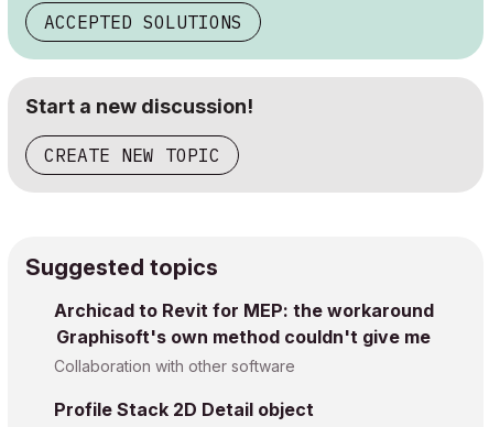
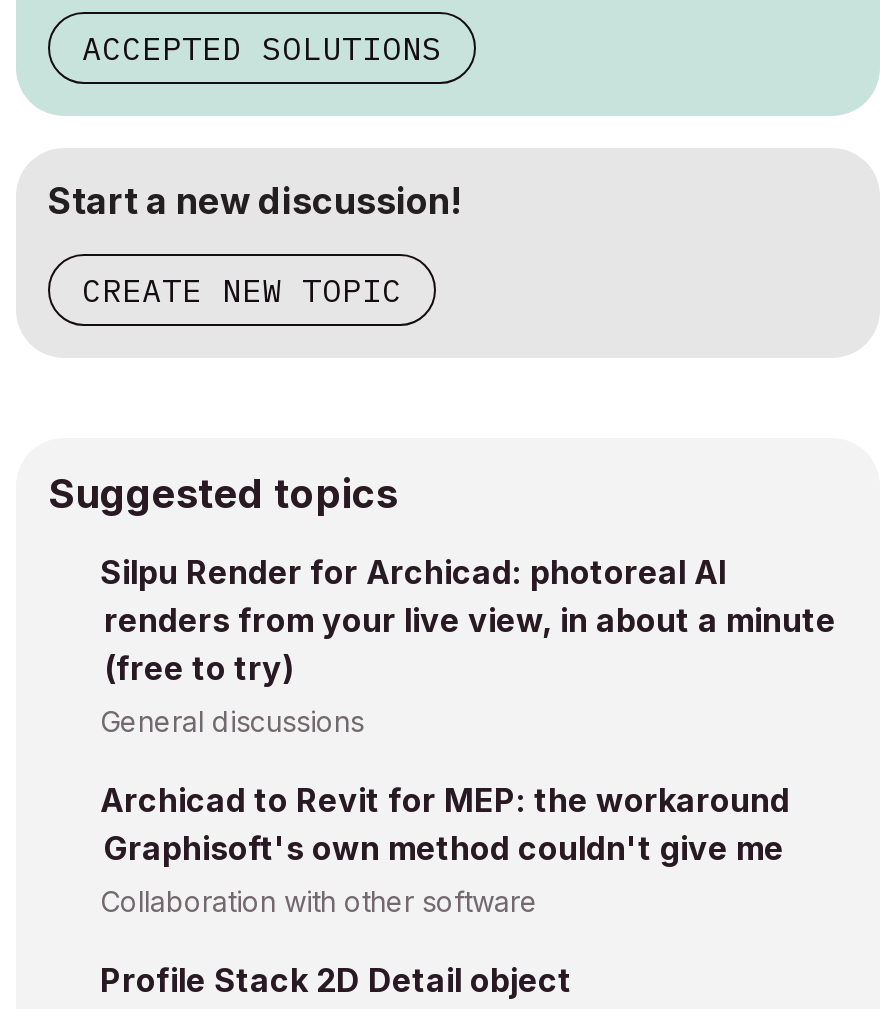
none -> [100,552,836,738] Silpu Render for Archicad: photoreal AI | renders from your live view, in about a minute | (free to try) | General discussions

